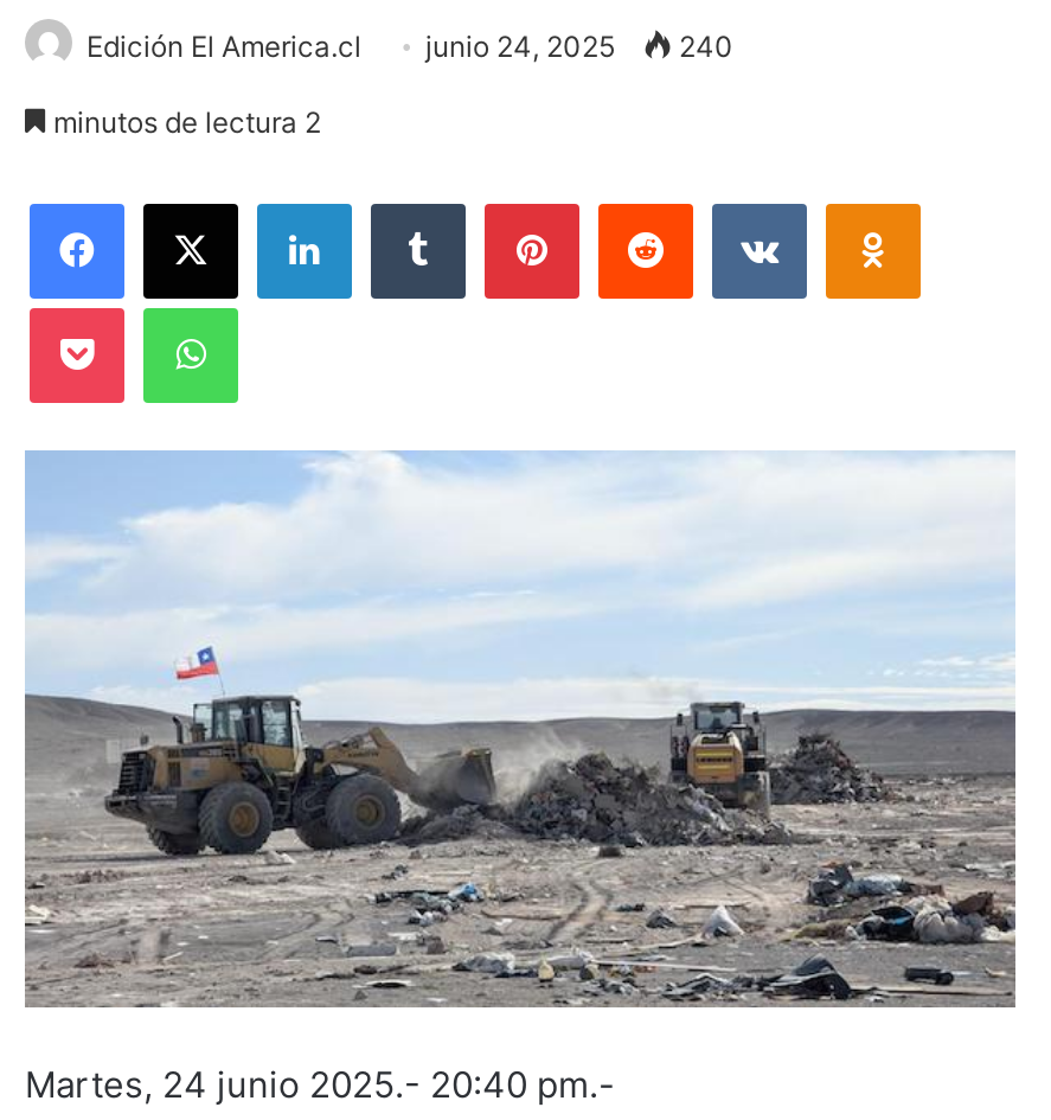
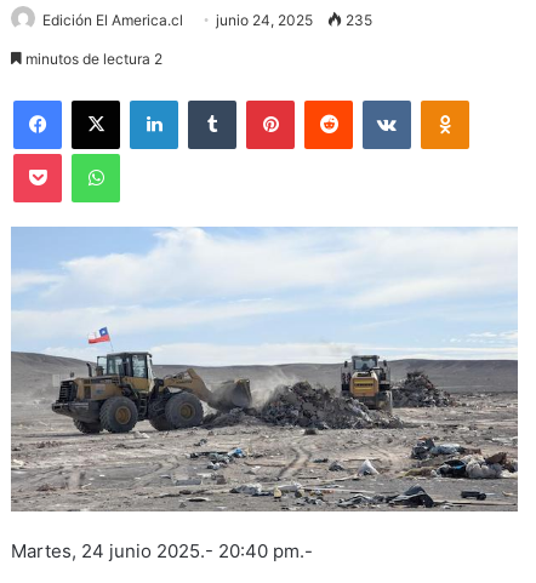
[86,28,733,64] Edición El America.cl junio 24, 2025 240 -> [42,11,372,29] Edición El America.cl junio 24, 2025 235

